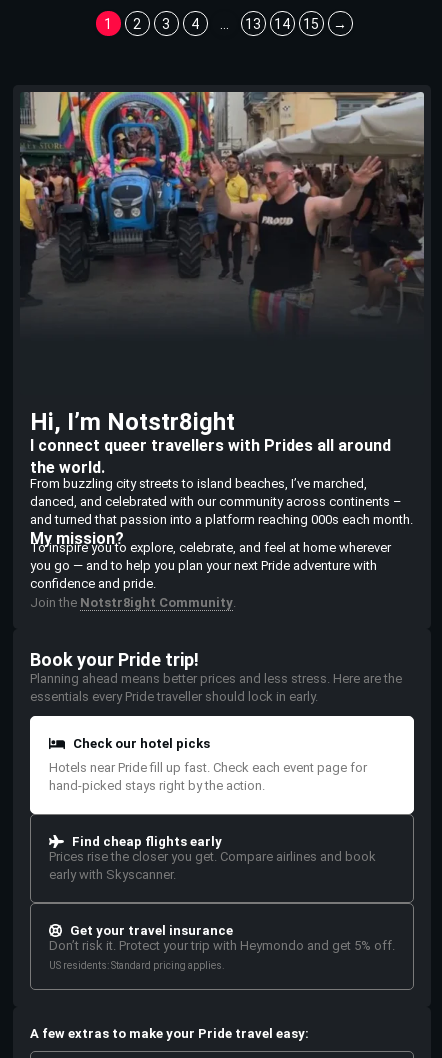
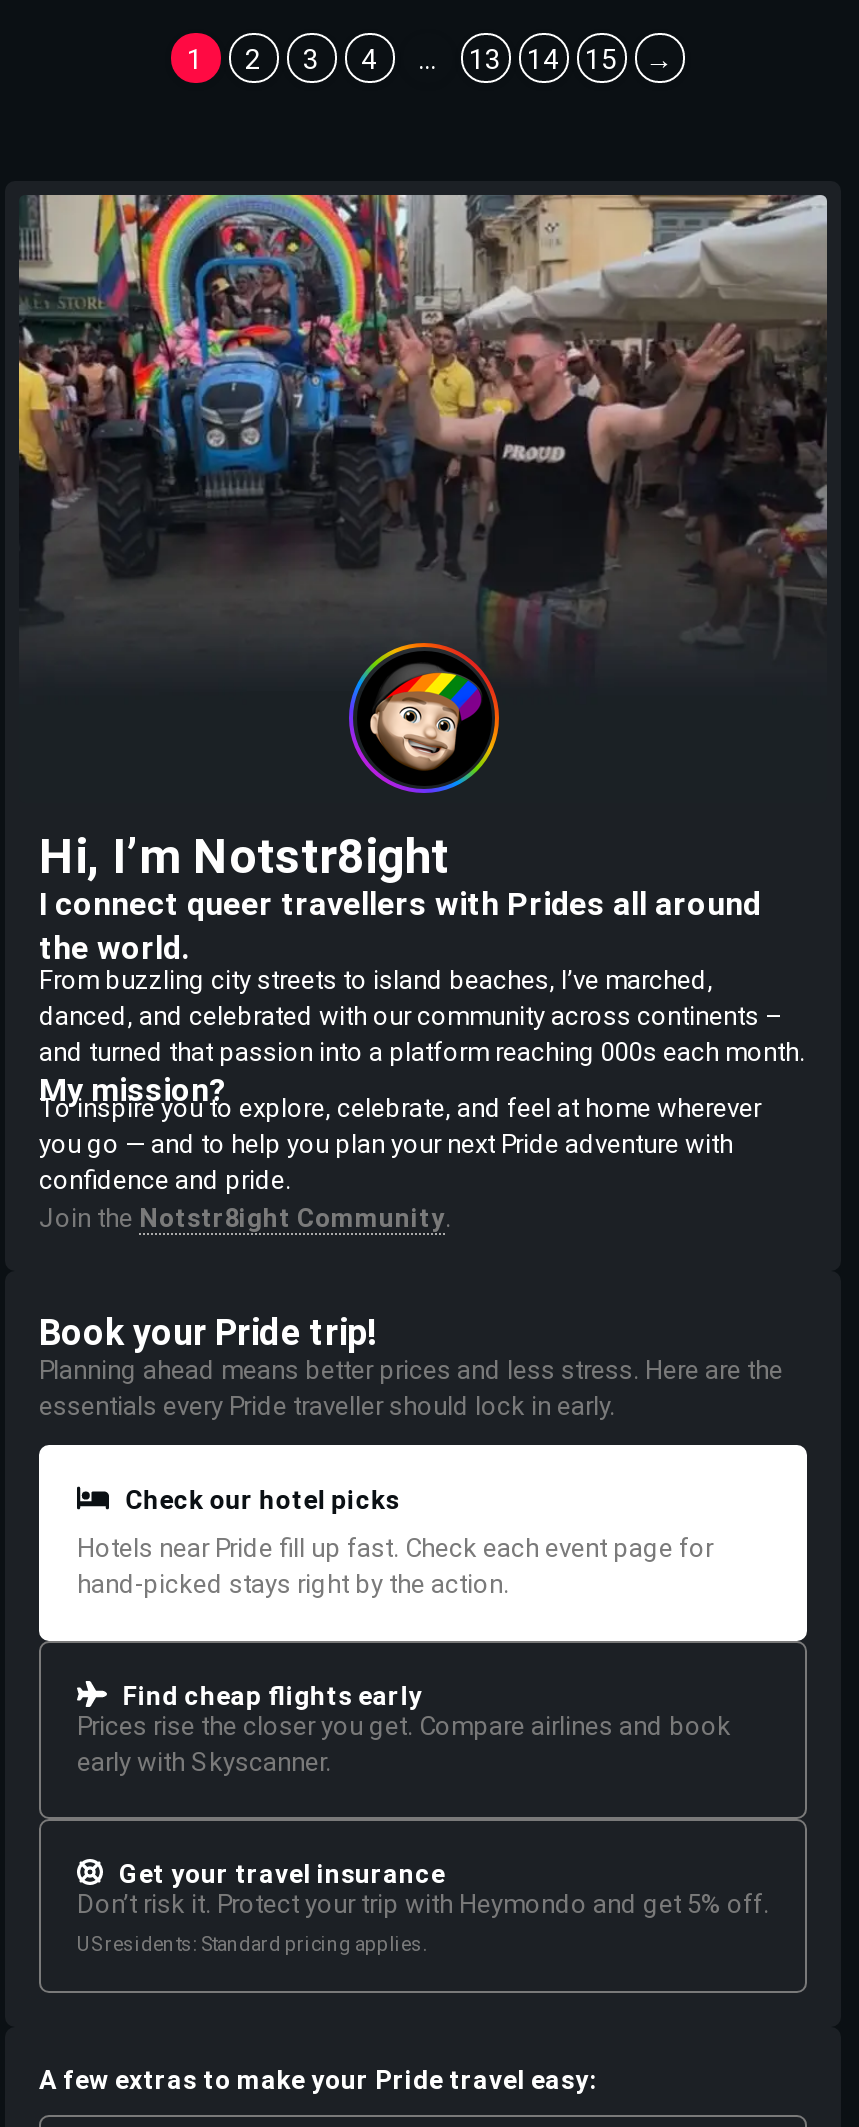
none -> [347,641,501,795] [image]

